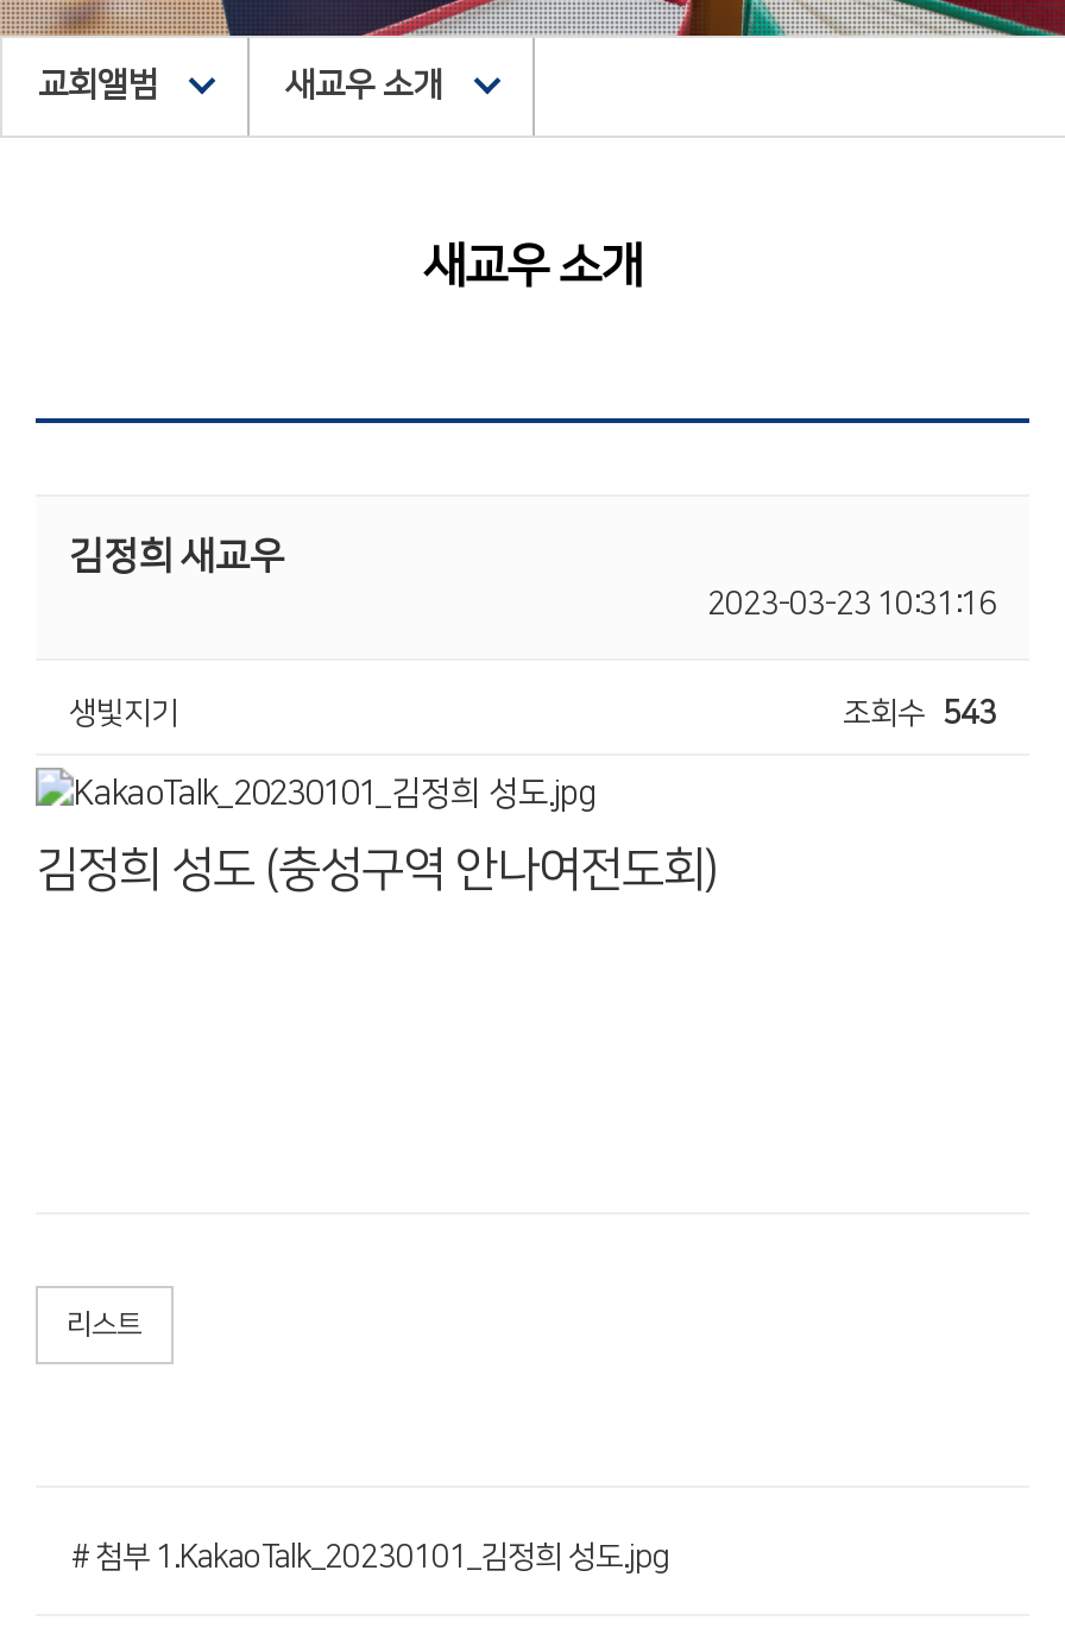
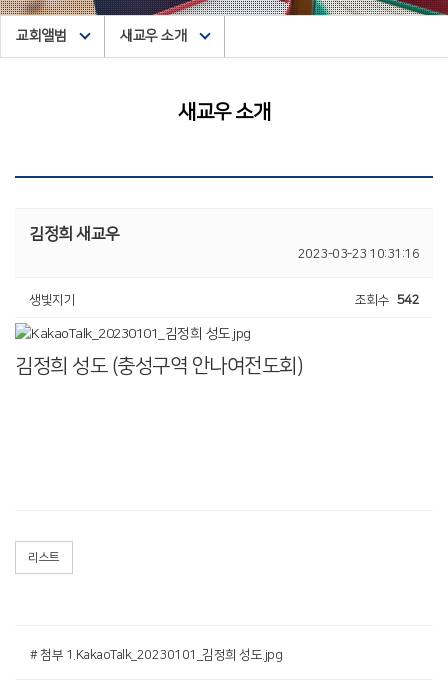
[843,695,996,728] 조회수 543 -> [354,292,419,306] 조회수 542

